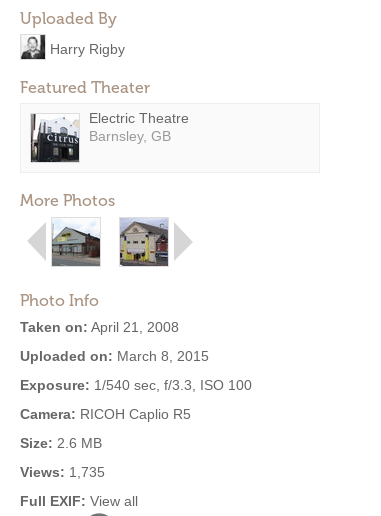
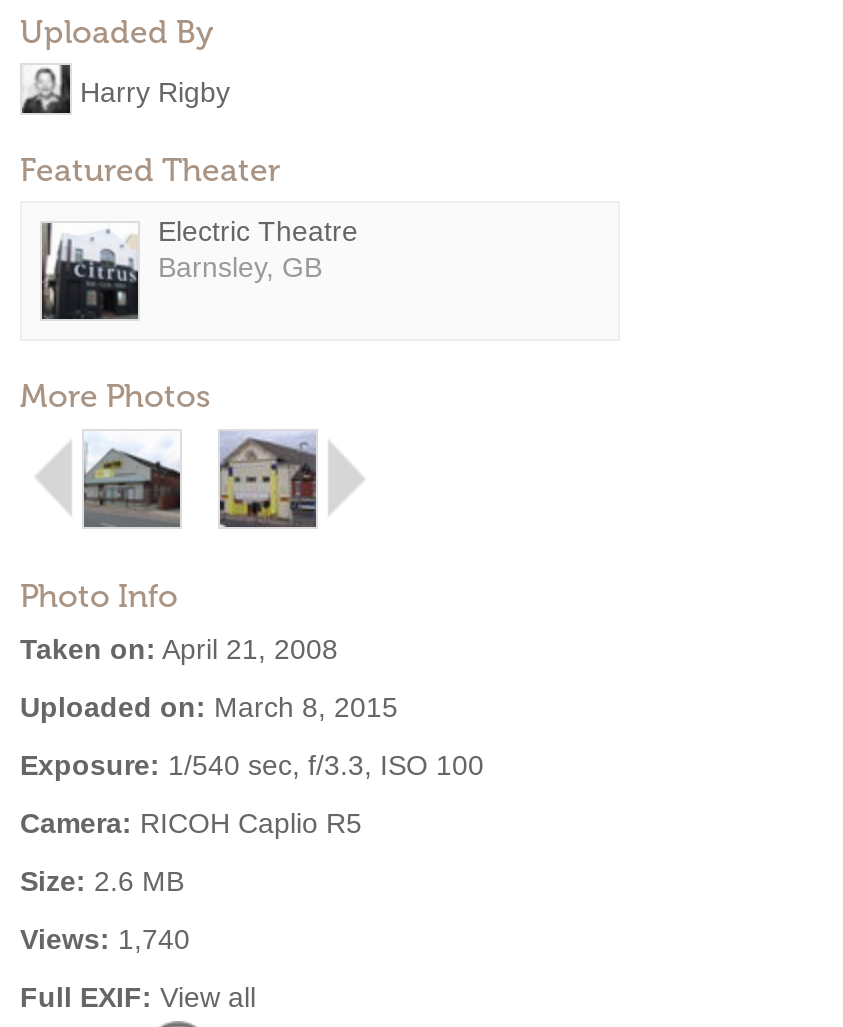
[20,464,105,480] Views: 1,735 -> [20,923,190,955] Views: 1,740

